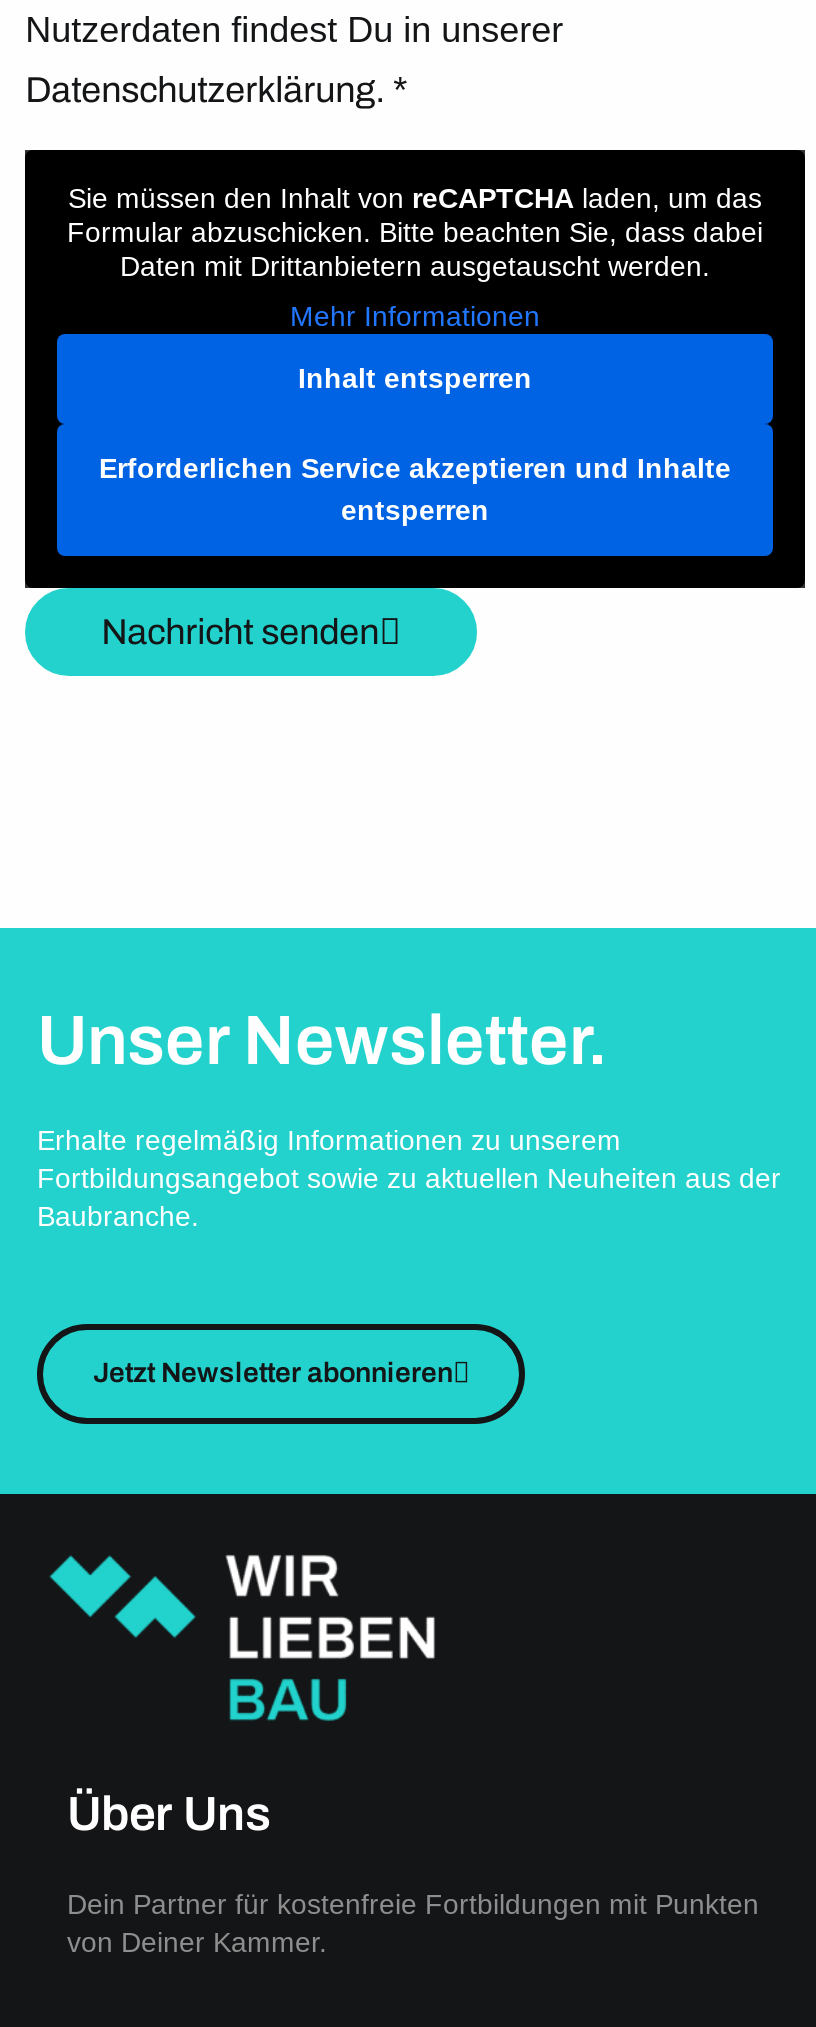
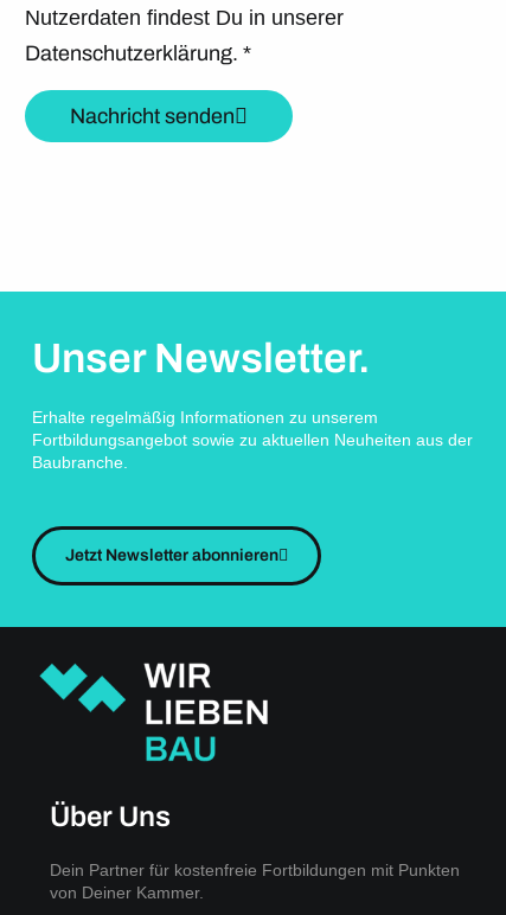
[23,148,807,590] [image] | Sie müssen den Inhalt von reCAPTCHA laden, um das | Formular abzuschicken. Bitte beachten Sie, dass dabei | Daten mit Drittanbietern ausgetauscht werden. | Mehr Informationen | Inhalt entsperren | Erforderlichen Service akzeptieren und Inhalte | entsperren -> none

